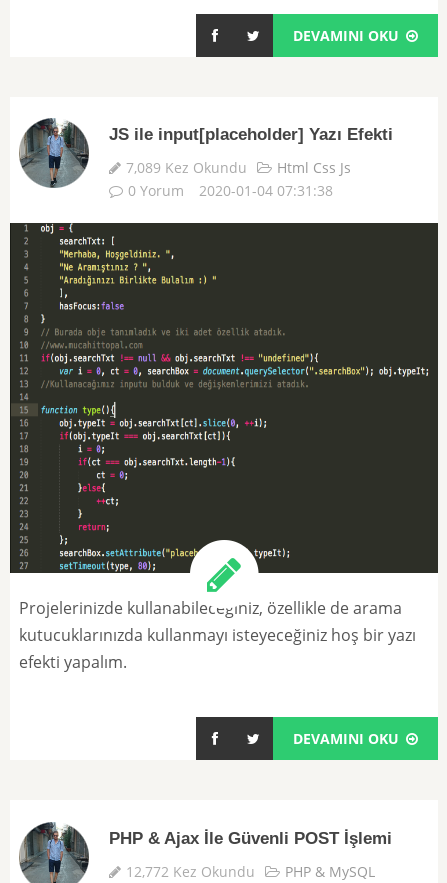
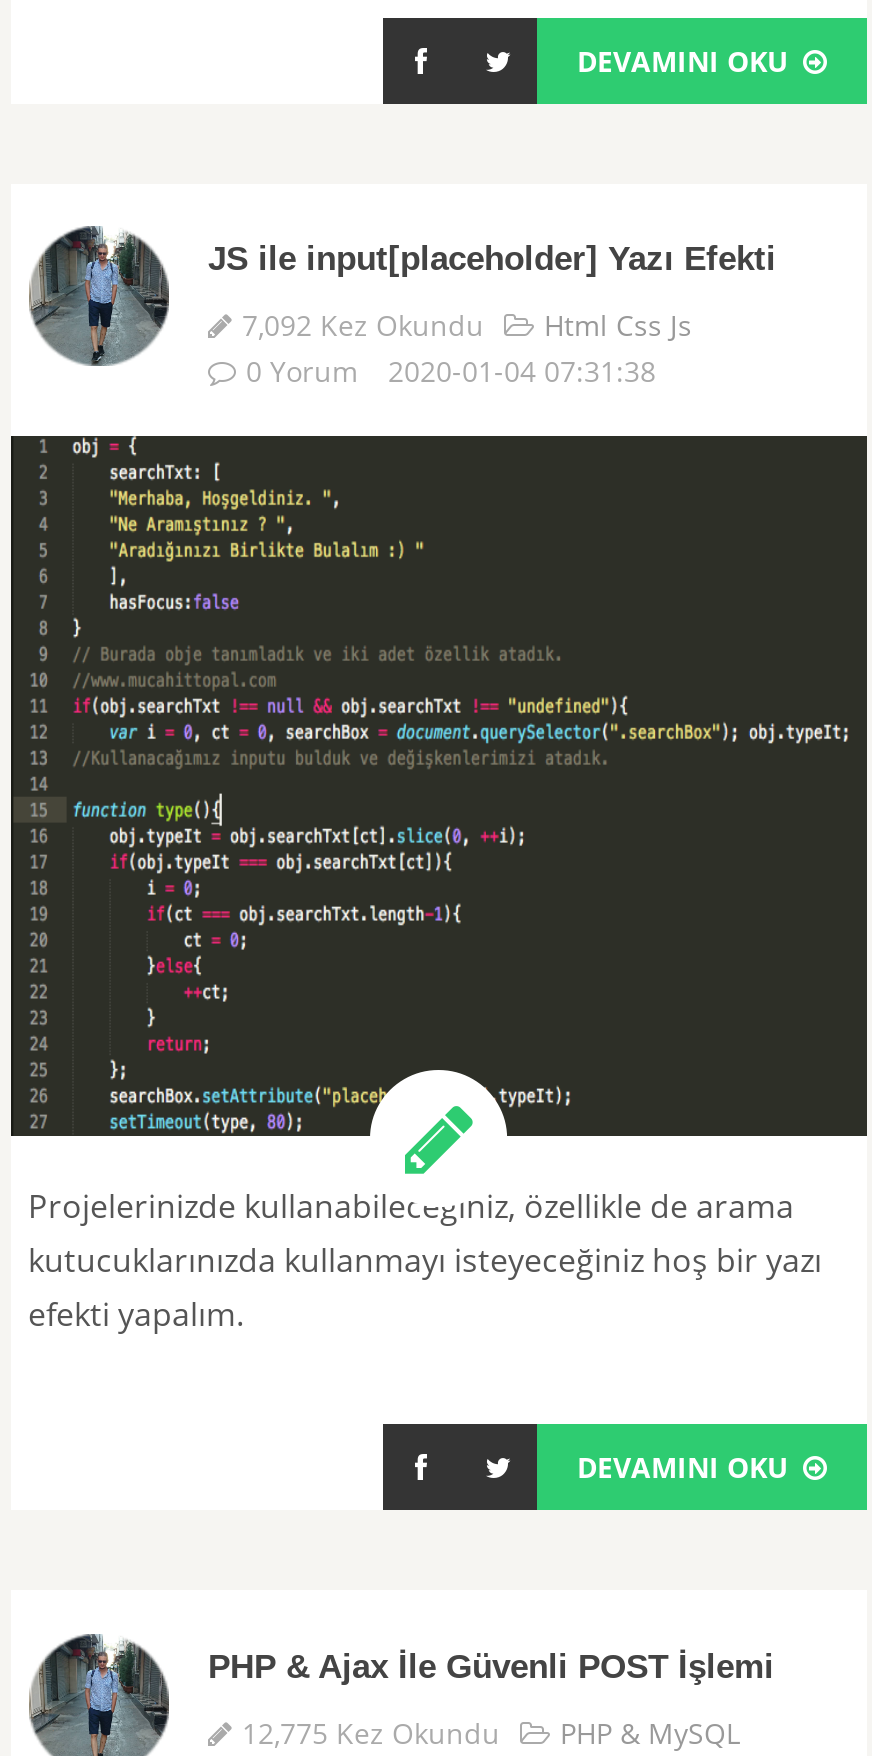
[125,158,350,177] 7,089 Kez Okundu Html Css Js -> [242,306,692,344] 7,092 Kez Okundu Html Css Js
[125,861,374,880] 12,772 Kez Okundu PHP & MySQL -> [242,1713,740,1751] 12,775 Kez Okundu PHP & MySQL

